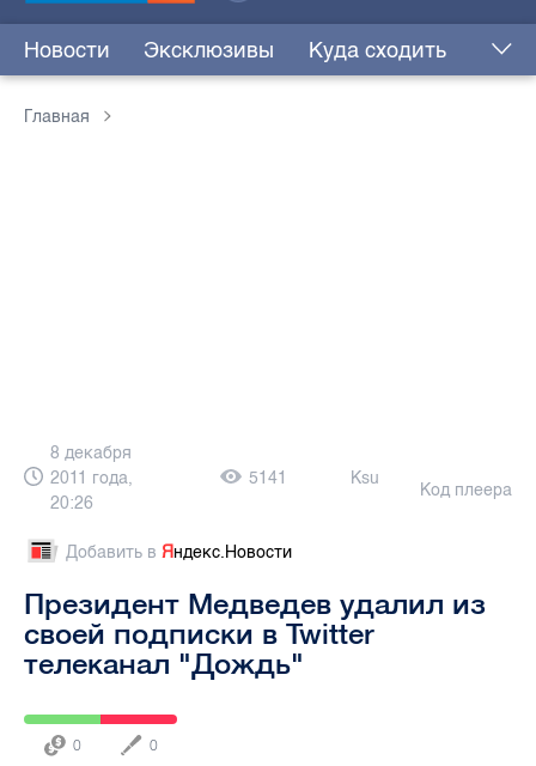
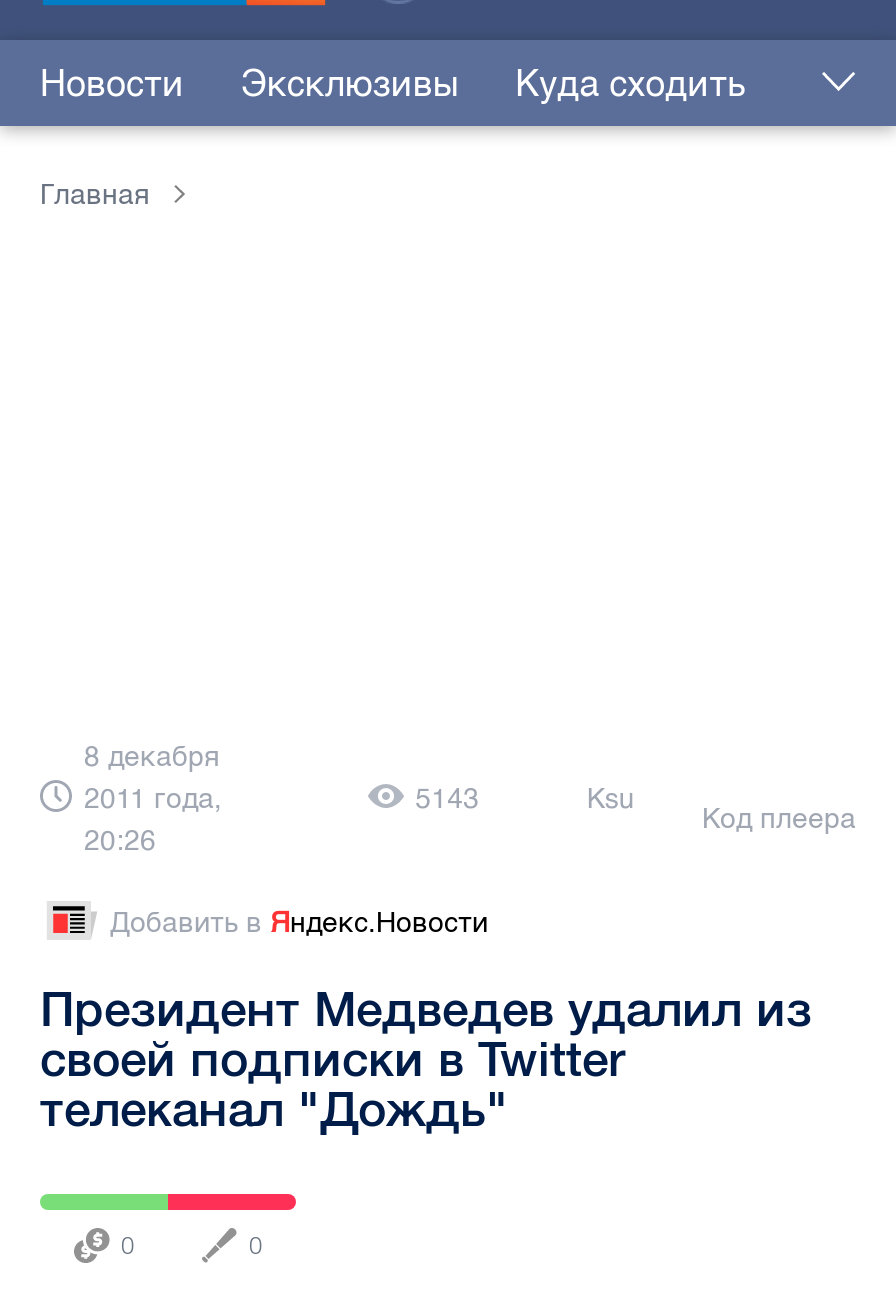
[248,468,287,488] 5141 -> [415,781,479,815] 5143

